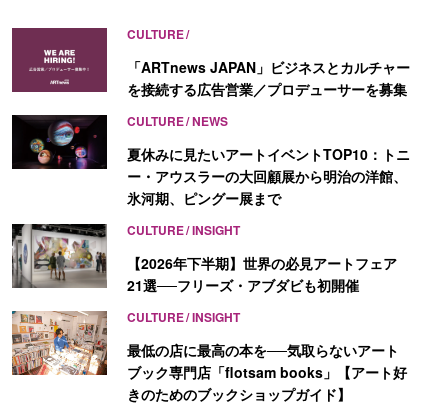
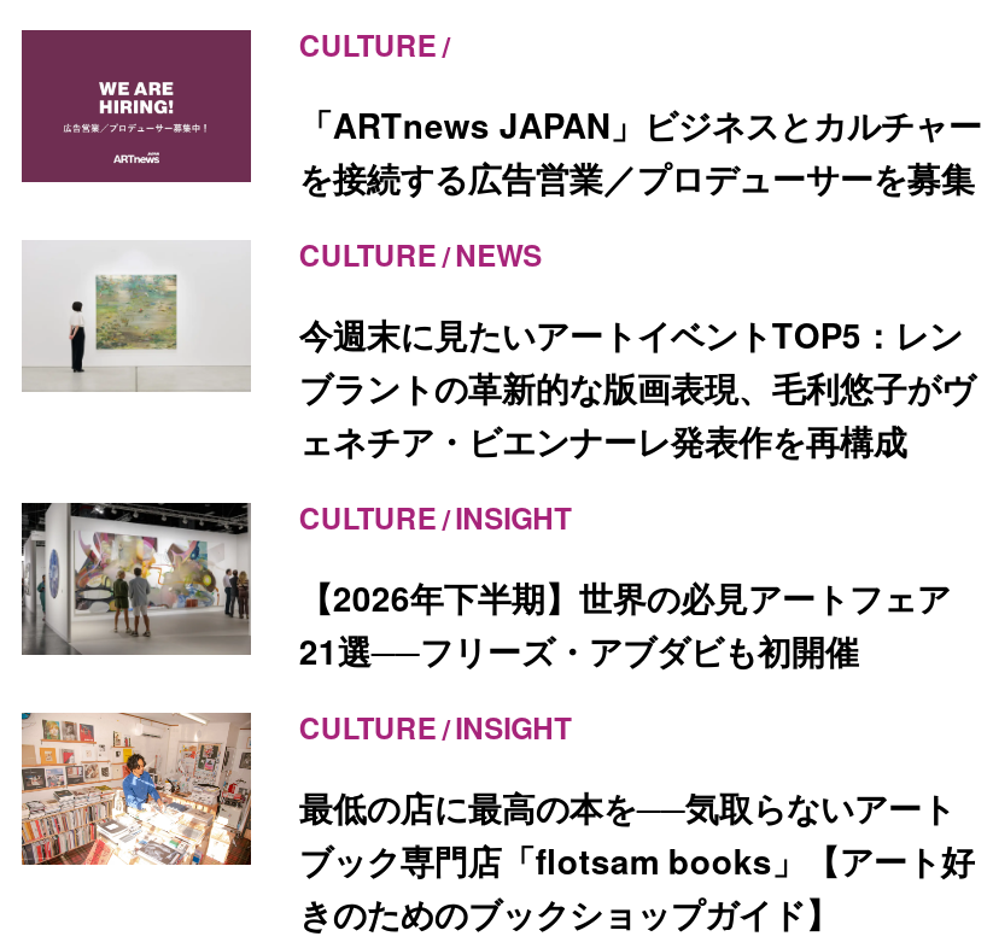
[11,114,410,208] [image] | 夏休みに見たいアートイベントTOP10：トニ | ー・アウスラーの大回顧展から明治の洋館、 | 氷河期、ピングー展まで -> [22,240,975,465] [image] | 今週末に見たいアートイベントTOP5：レン | ブラントの革新的な版画表現、毛利悠子がヴ | ェネチア・ビエンナーレ発表作を再構成

